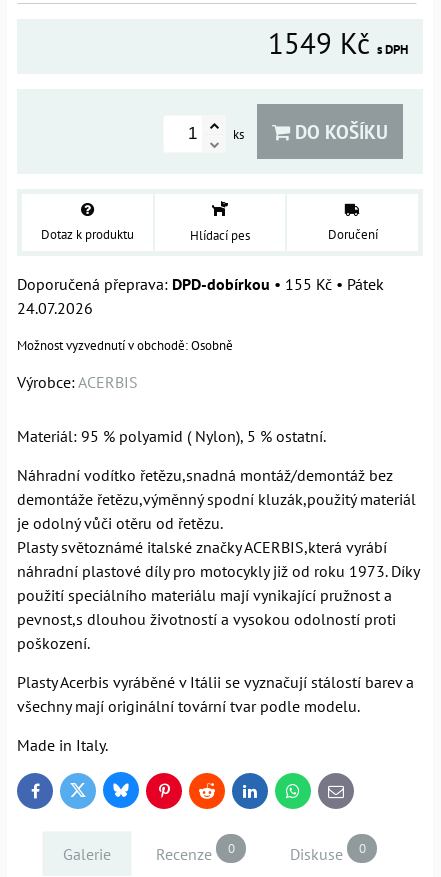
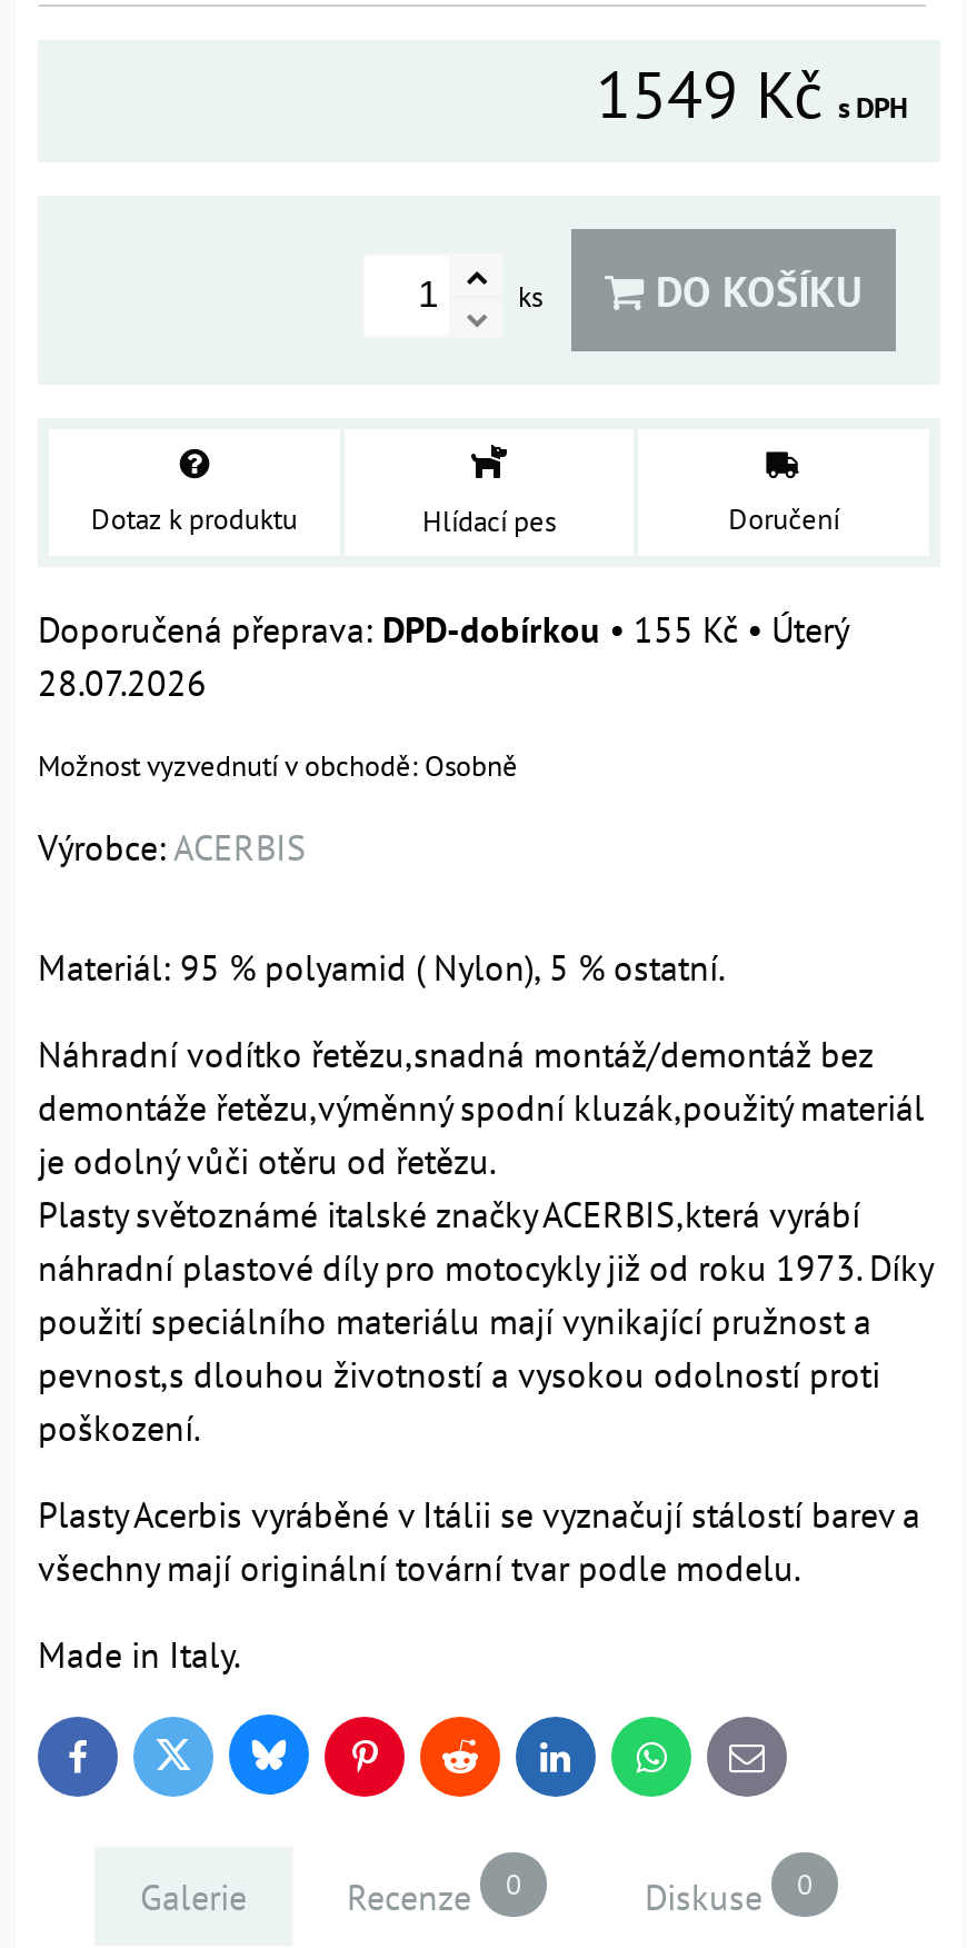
[172,274,384,294] DPD-dobírkou • 155 Kč • Pátek -> [382,608,847,652] DPD-dobírkou • 155 Kč • Úterý
[17,298,93,318] 24.07.2026 -> [38,661,207,706] 28.07.2026

